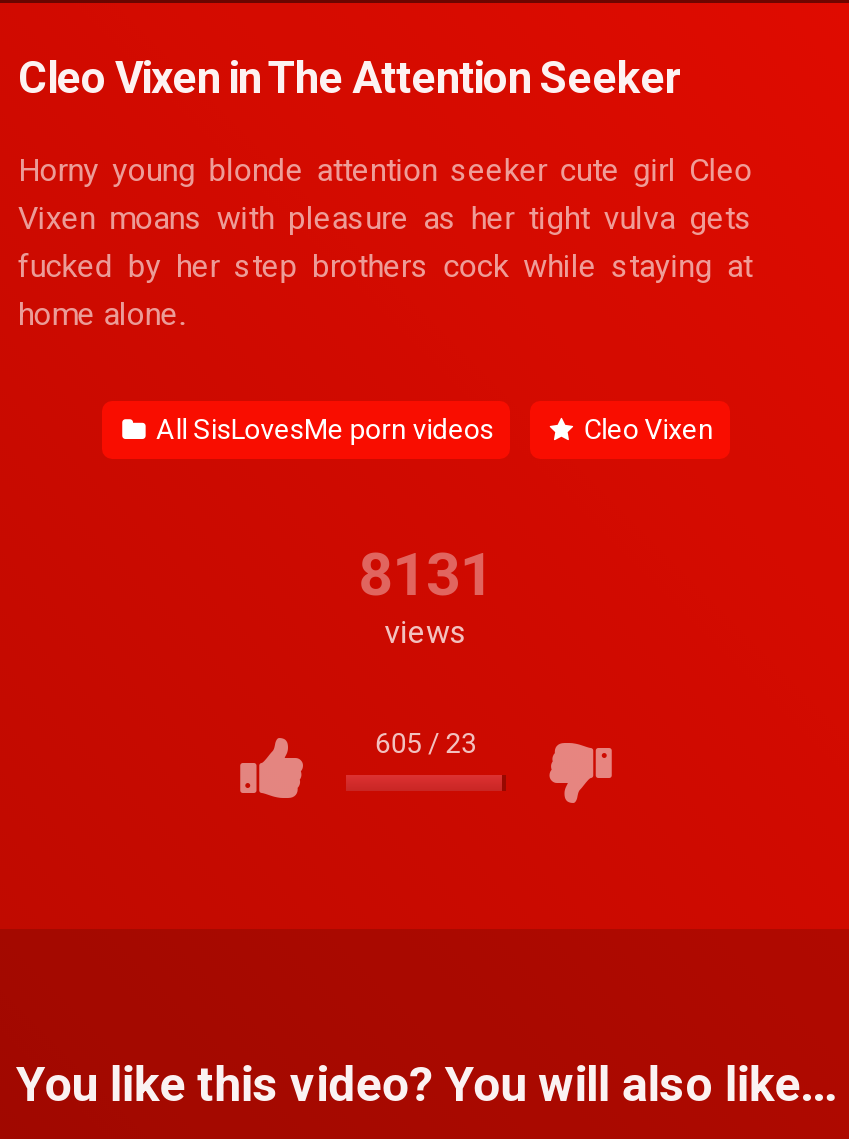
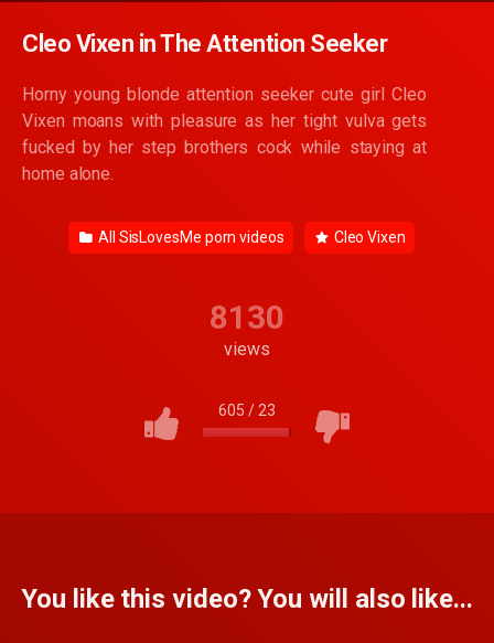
[358,539,494,609] 8131 -> [210,298,284,336] 8130

